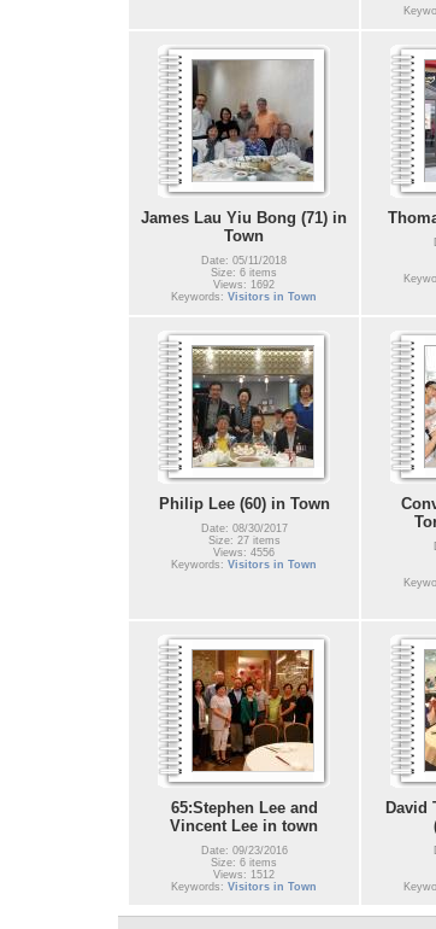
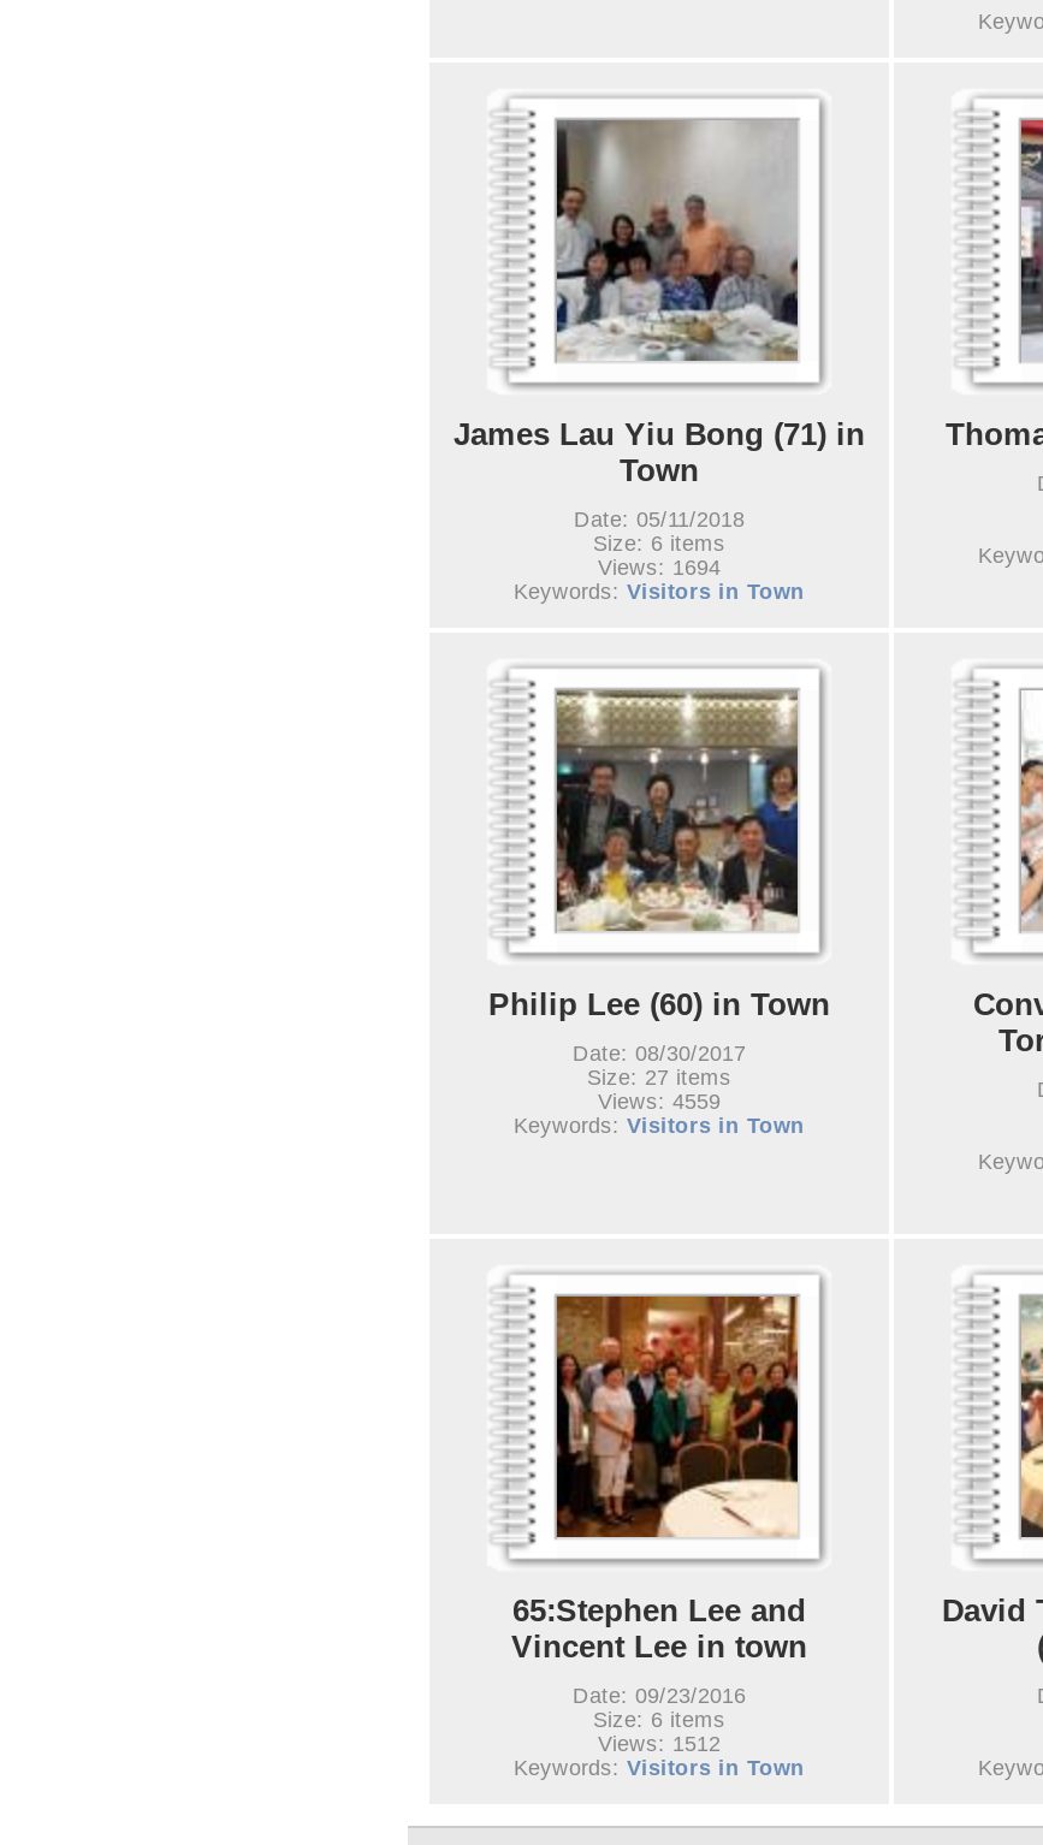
[213,278,275,290] Views: 1692 -> [598,555,721,579] Views: 1694
[213,546,275,558] Views: 4556 -> [598,1089,721,1113] Views: 4559

